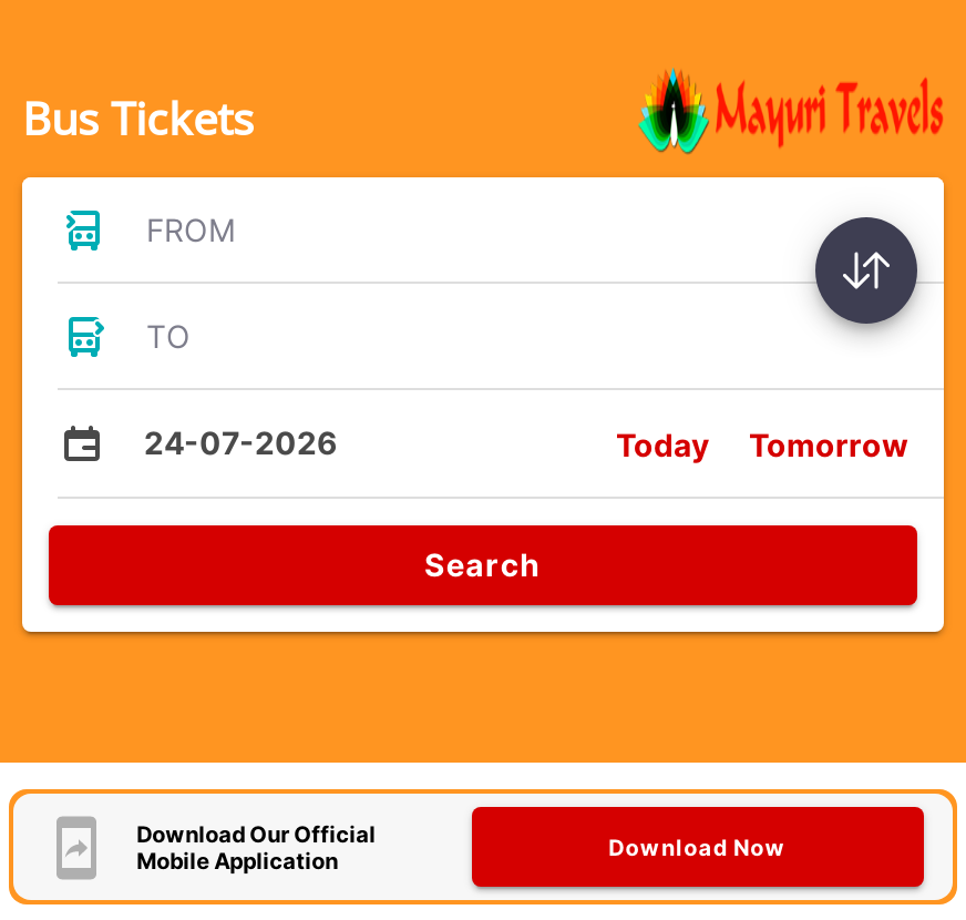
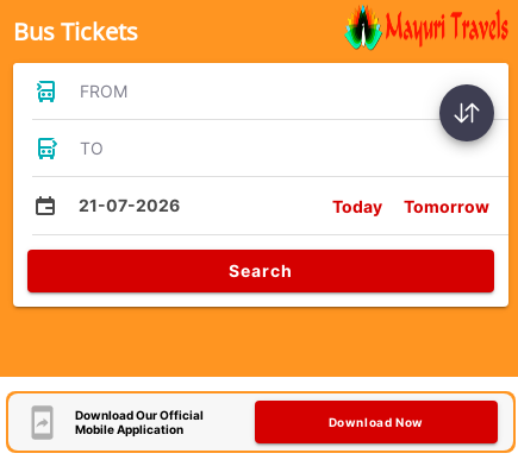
[144,423,337,461] 24-07-2026 -> [79,195,180,215] 21-07-2026

